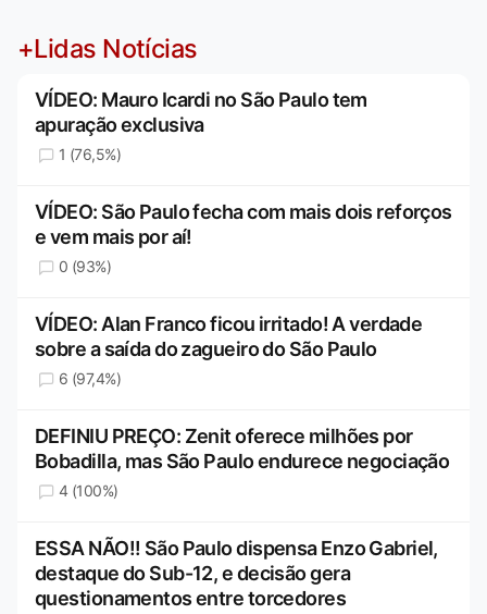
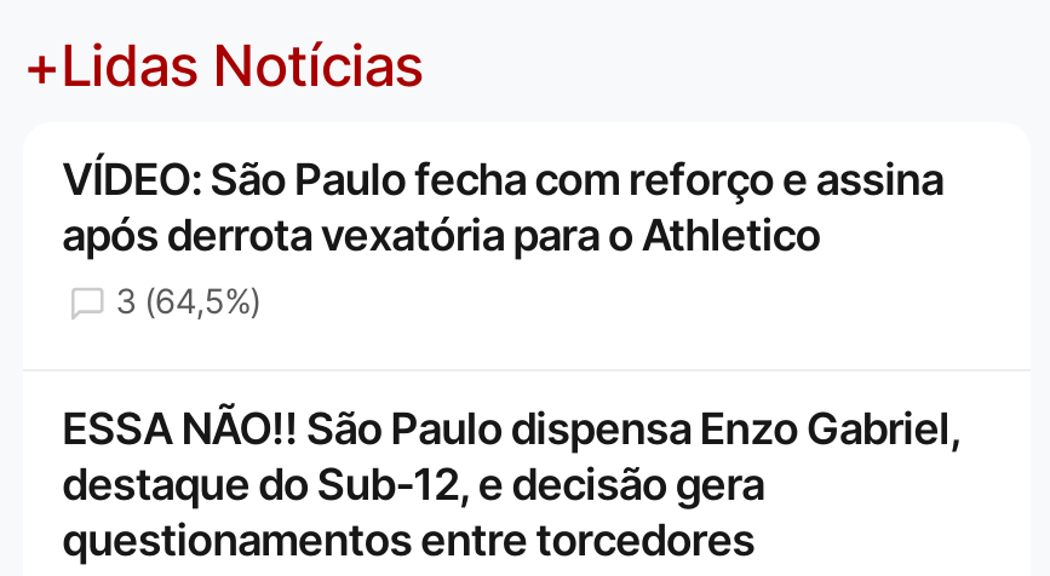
[35,88,452,499] VÍDEO: Mauro Icardi no São Paulo tem | apuração exclusiva | 1 (76,5%) | VÍDEO: São Paulo fecha com mais dois reforços | e vem mais por aí! | 0 (93%) | VÍDEO: Alan Franco ficou irritado! A verdade | sobre a saída do zagueiro do São Paulo | 6 (97,4%) | DEFINIU PREÇO: Zenit oferece milhões por | Bobadilla, mas São Paulo endurece negociação | 4 (100%) -> [62,154,943,321] VÍDEO: São Paulo fecha com reforço e assina | após derrota vexatória para o Athletico | 3 (64,5%)

